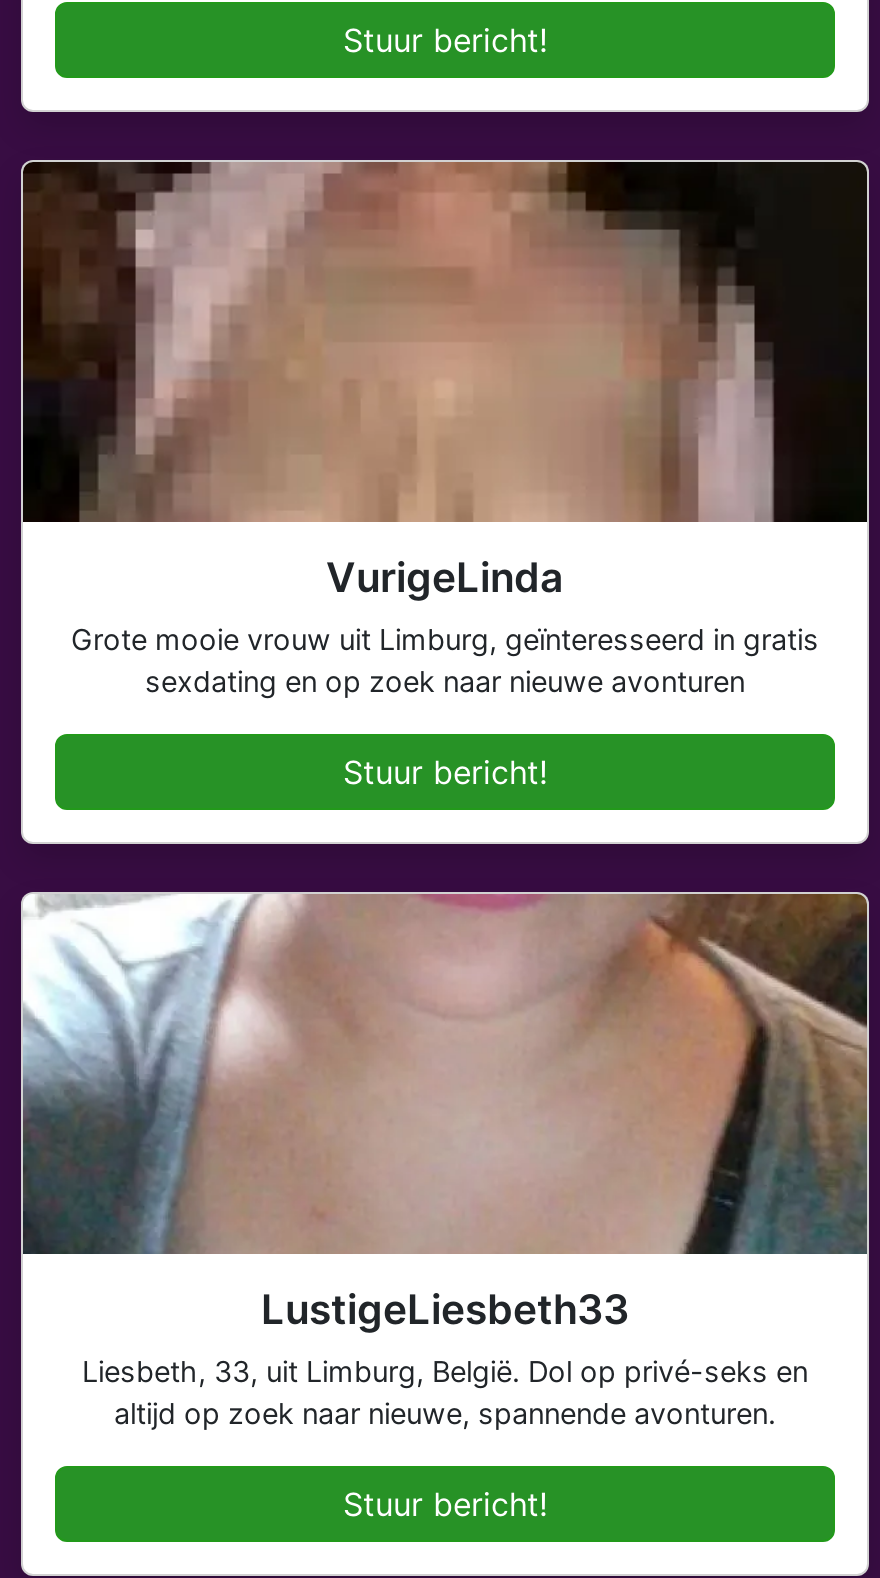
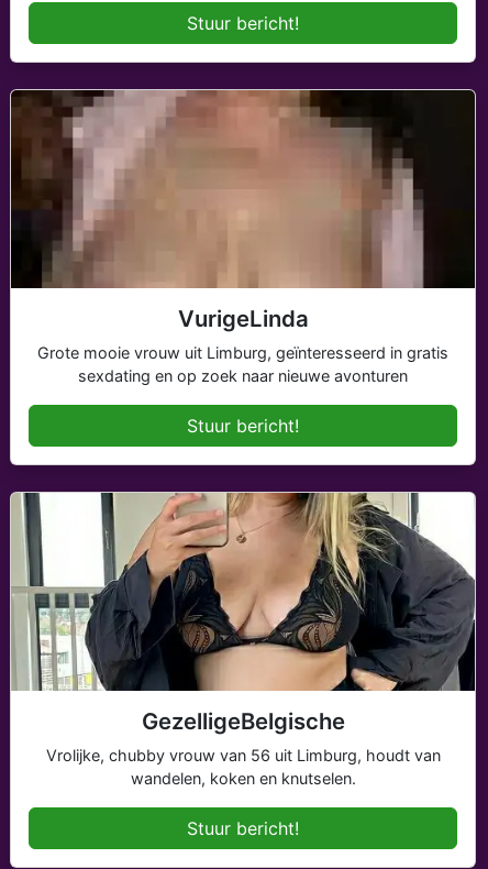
[21,892,869,1430] [image] | LustigeLiesbeth33 | Liesbeth, 33, uit Limburg, België. Dol op privé-seks en | altijd op zoek naar nieuwe, spannende avonturen. -> [10,492,476,788] [image] | GezelligeBelgische | Vrolijke, chubby vrouw van 56 uit Limburg, houdt van | wandelen, koken en knutselen.

